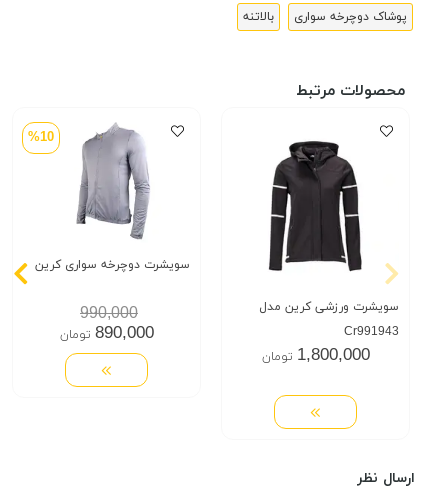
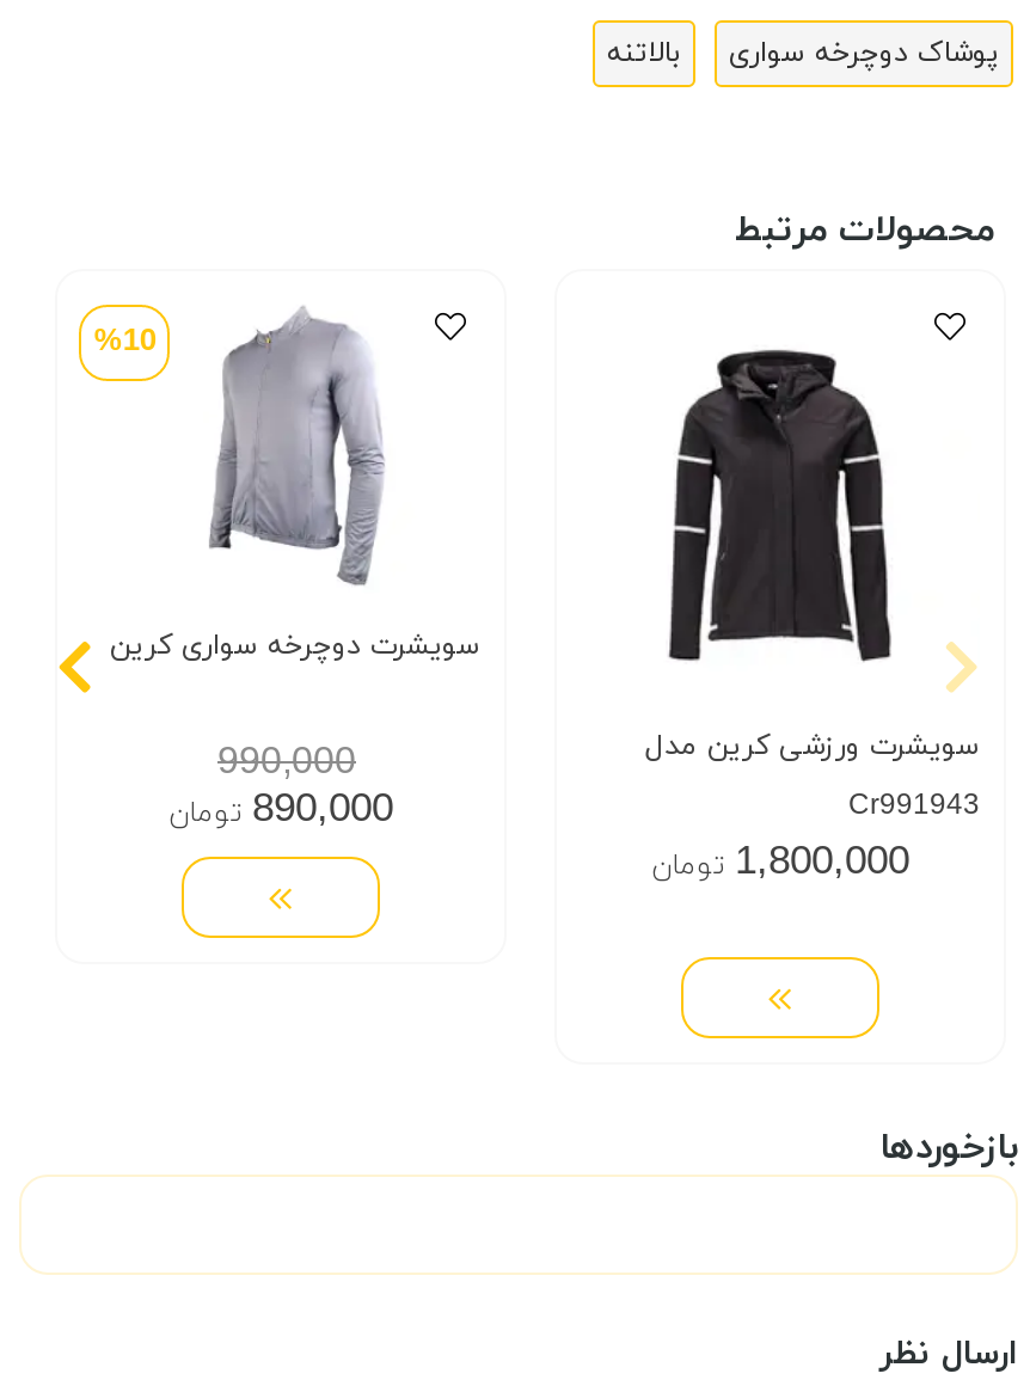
none -> [879,1121,1018,1174] بازخوردها

